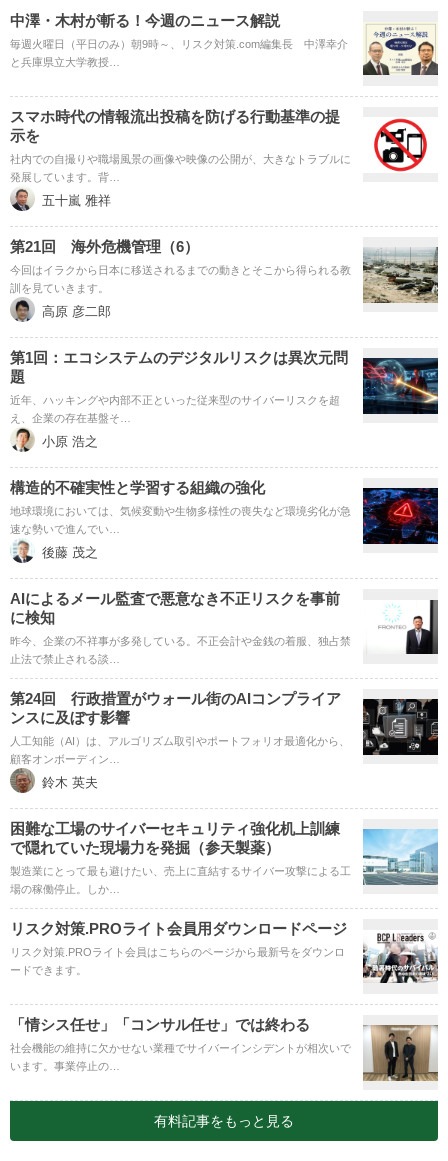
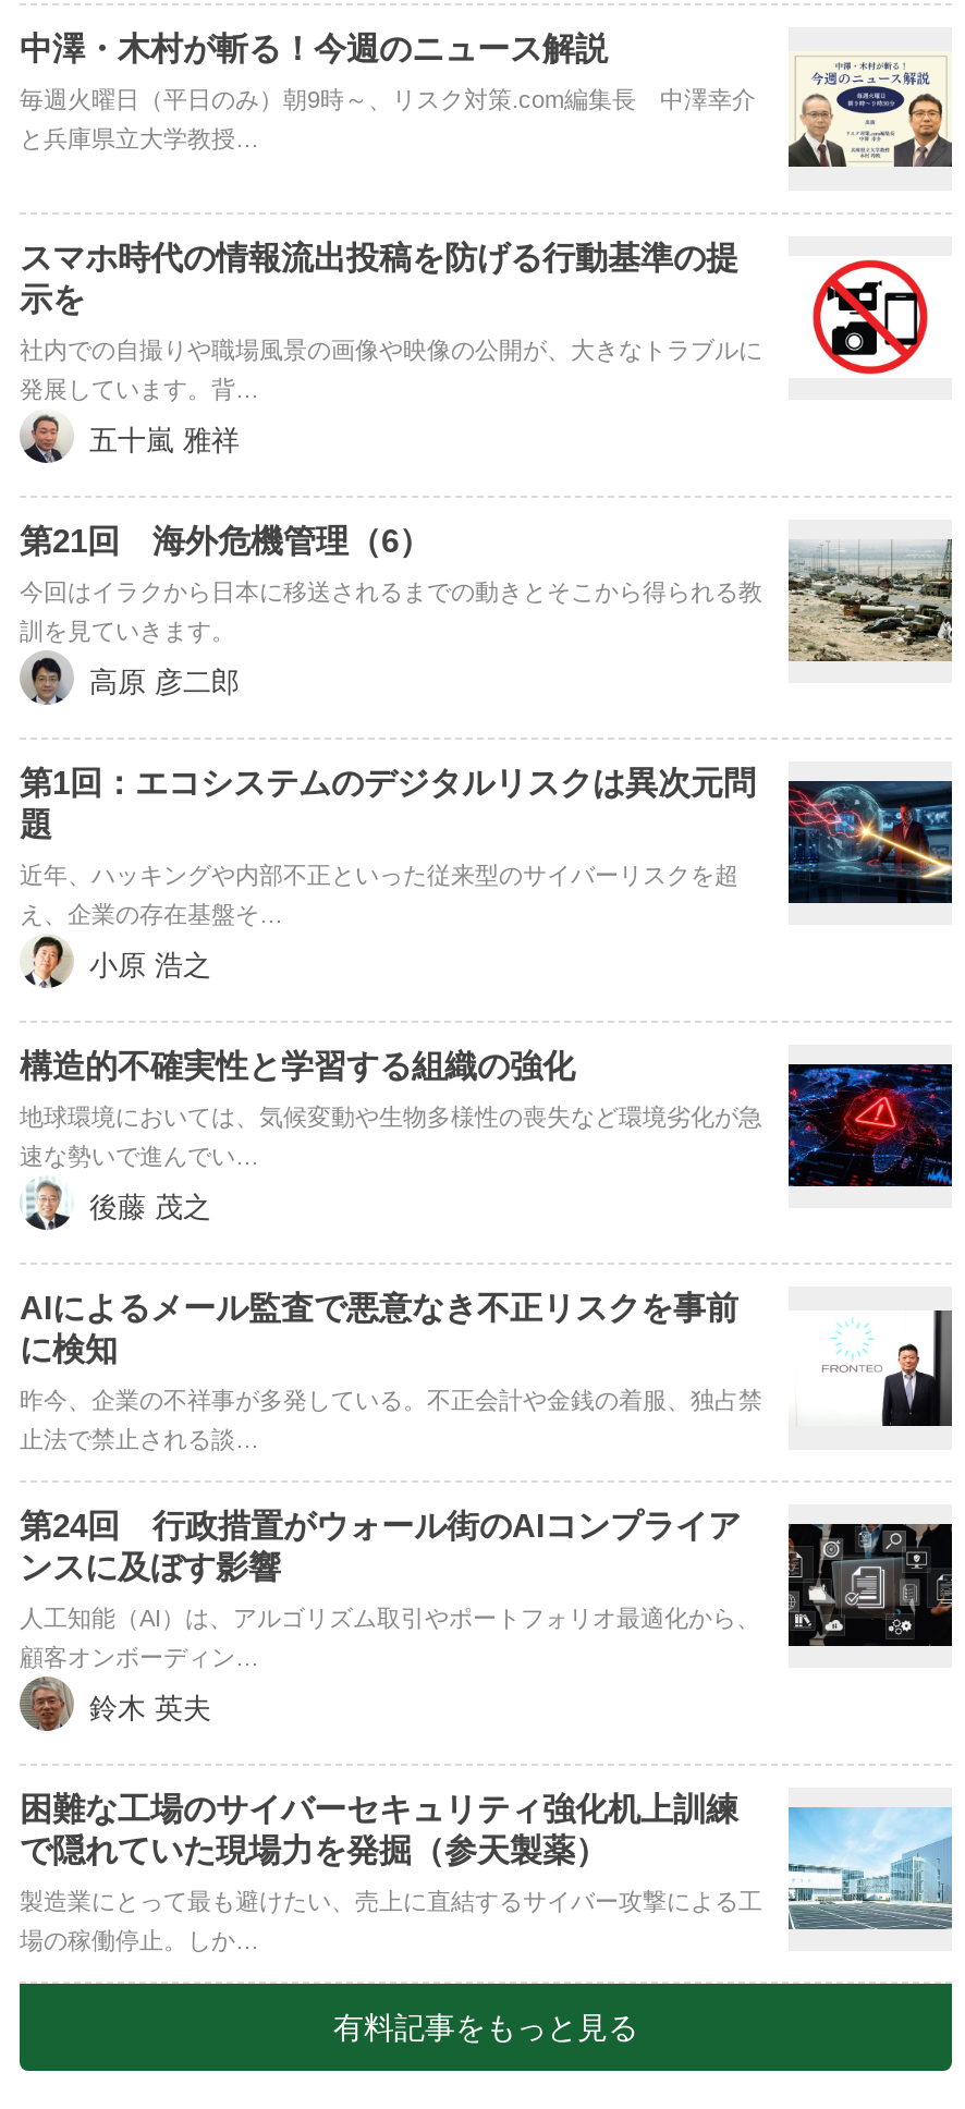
[10,909,439,1072] [image] | リスク対策.PROライト会員用ダウンロードページ | リスク対策.PROライト会員はこちらのページから最新号をダウンロ | ードできます。 | 「情シス任せ」「コンサル任せ」では終わる | 社会機能の維持に欠かせない業種でサイバーインシデントが相次いで | います。事業停止の… -> none
[363,1024,438,1082] [image] -> none

